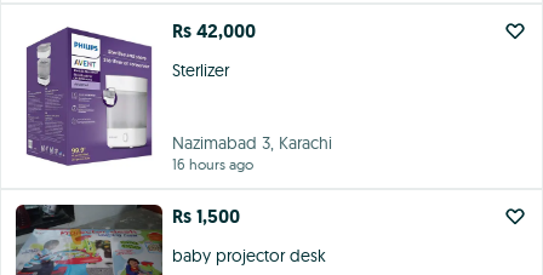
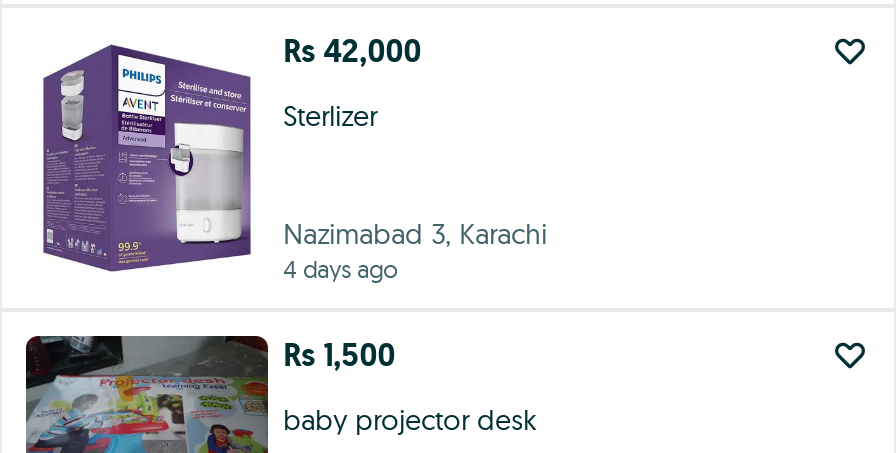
[172,154,253,173] 16 hours ago -> [283,254,397,284] 4 days ago

